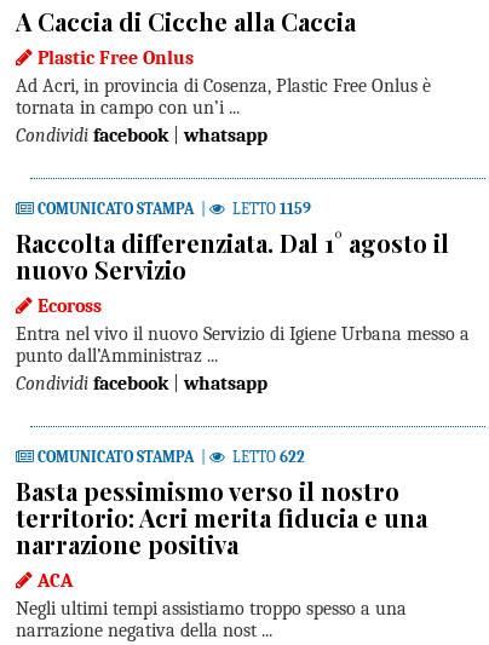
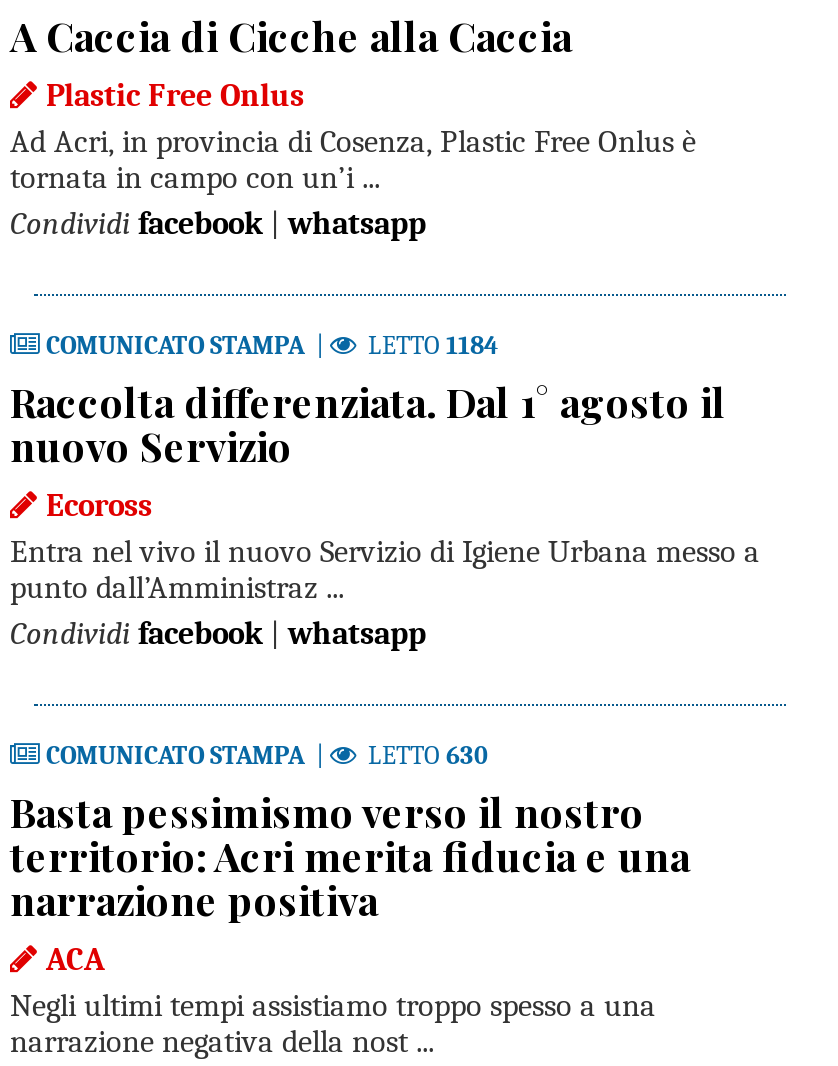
[225,200,311,218] LETTO 1159 -> [356,330,498,360] LETTO 1184
[225,448,305,466] LETTO 622 -> [356,740,488,770] LETTO 630

